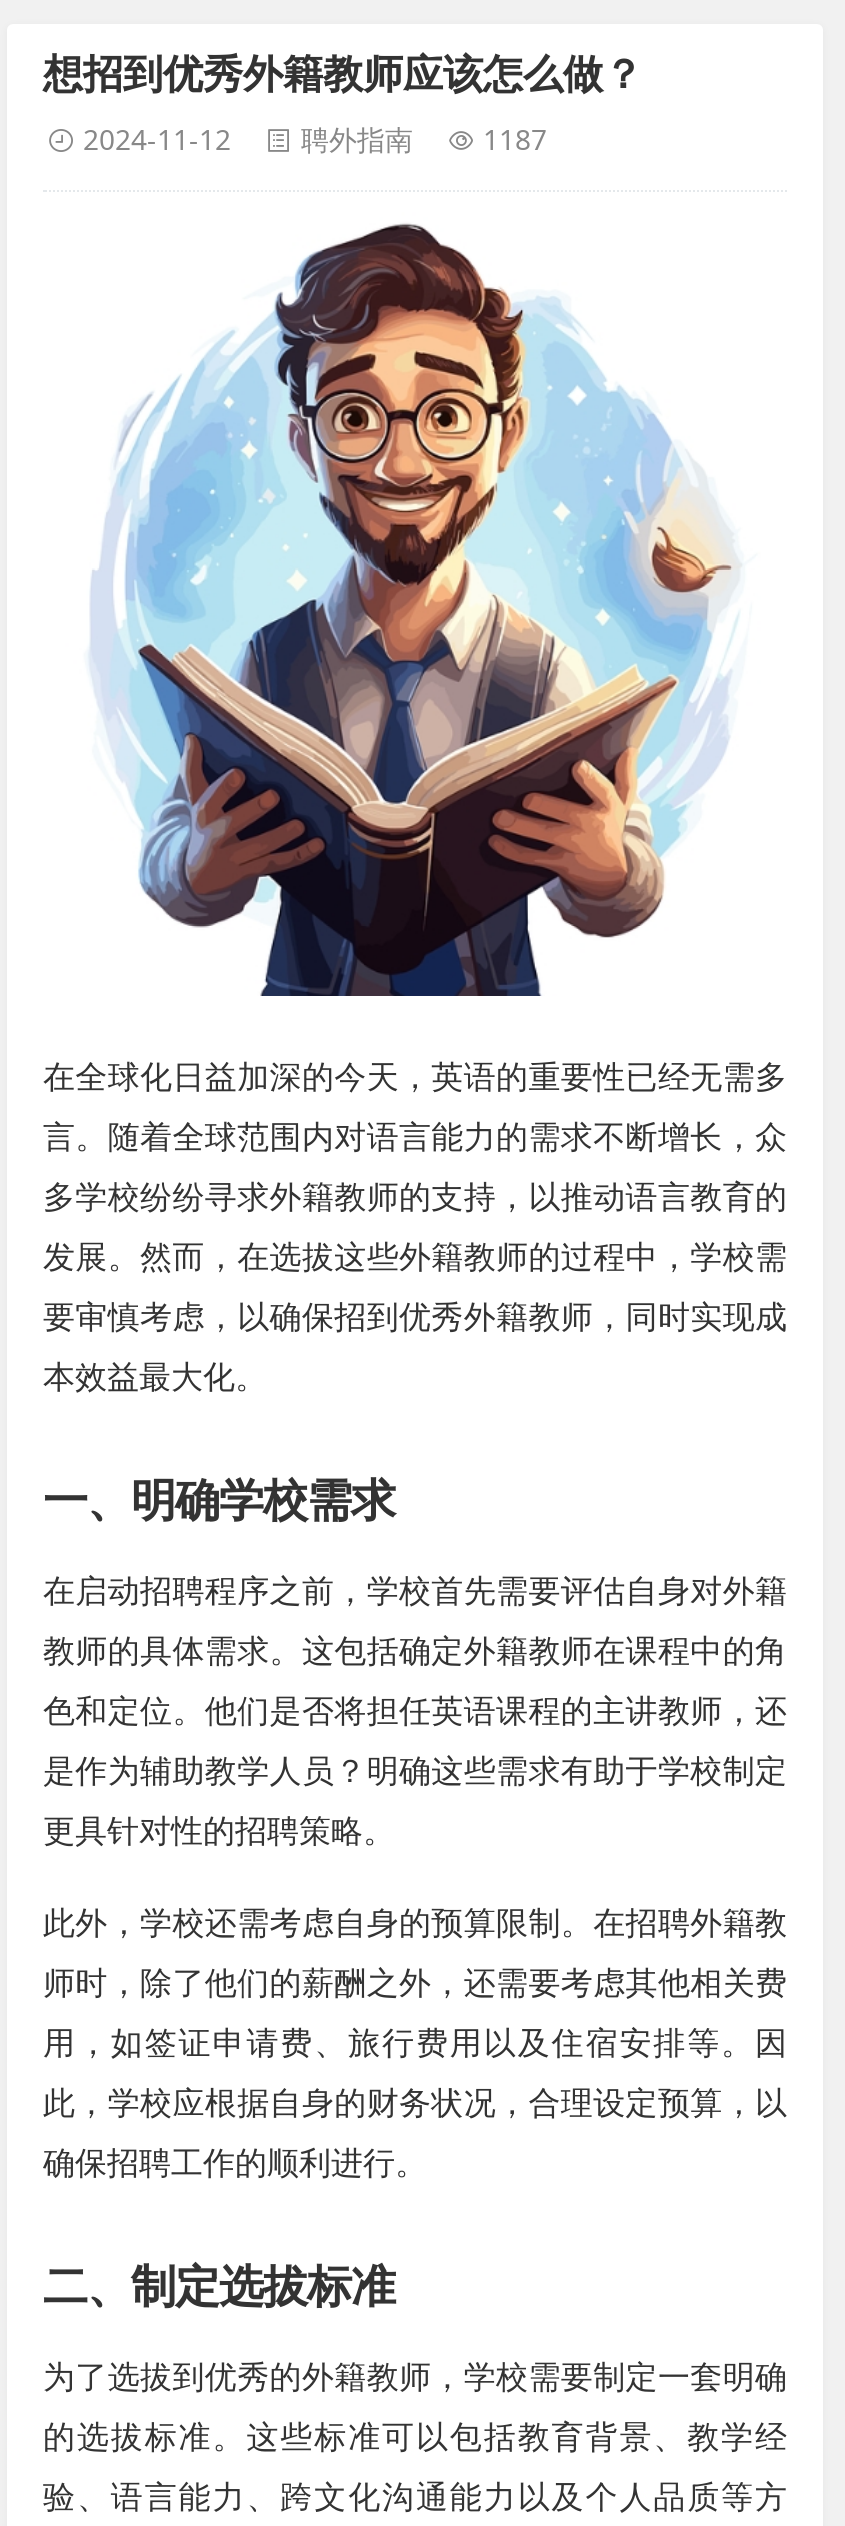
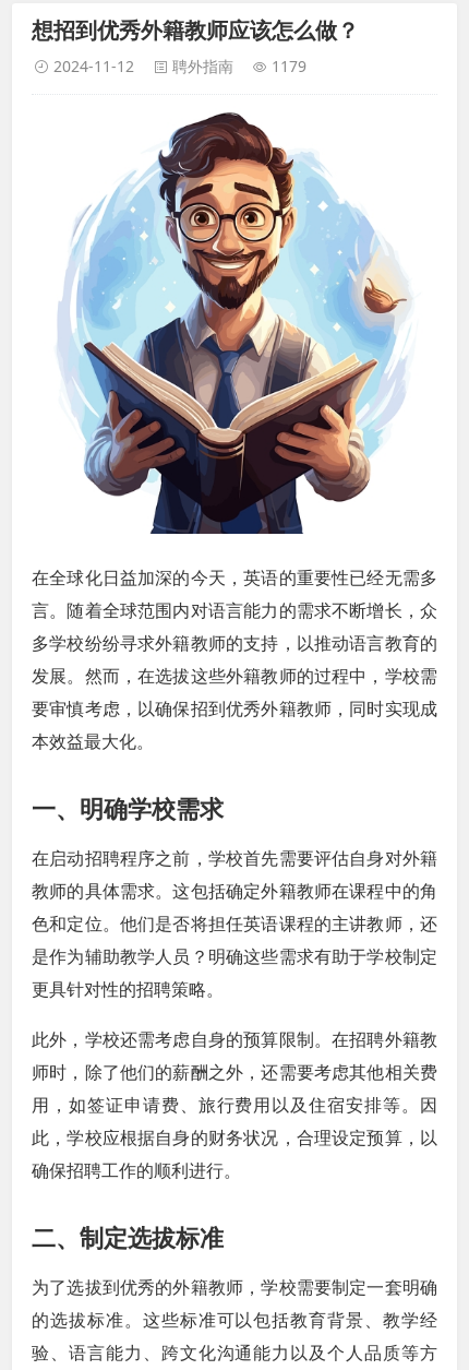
[83,120,547,158] 2024-11-12 聘外指南 1187 -> [53,56,306,76] 2024-11-12 聘外指南 1179

